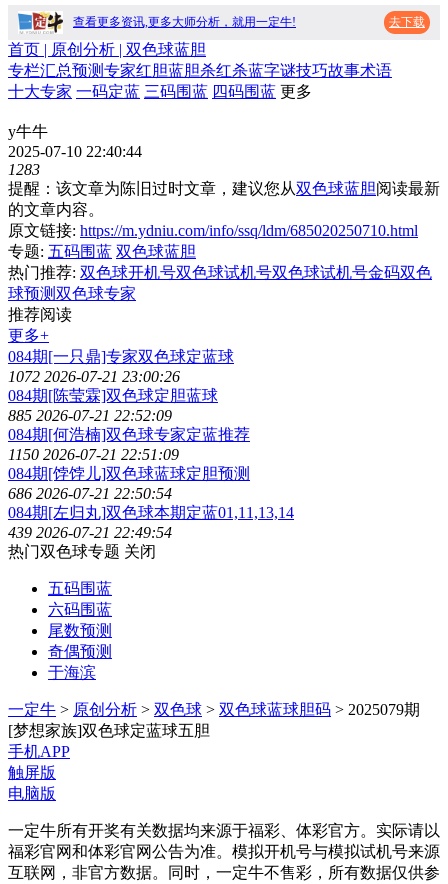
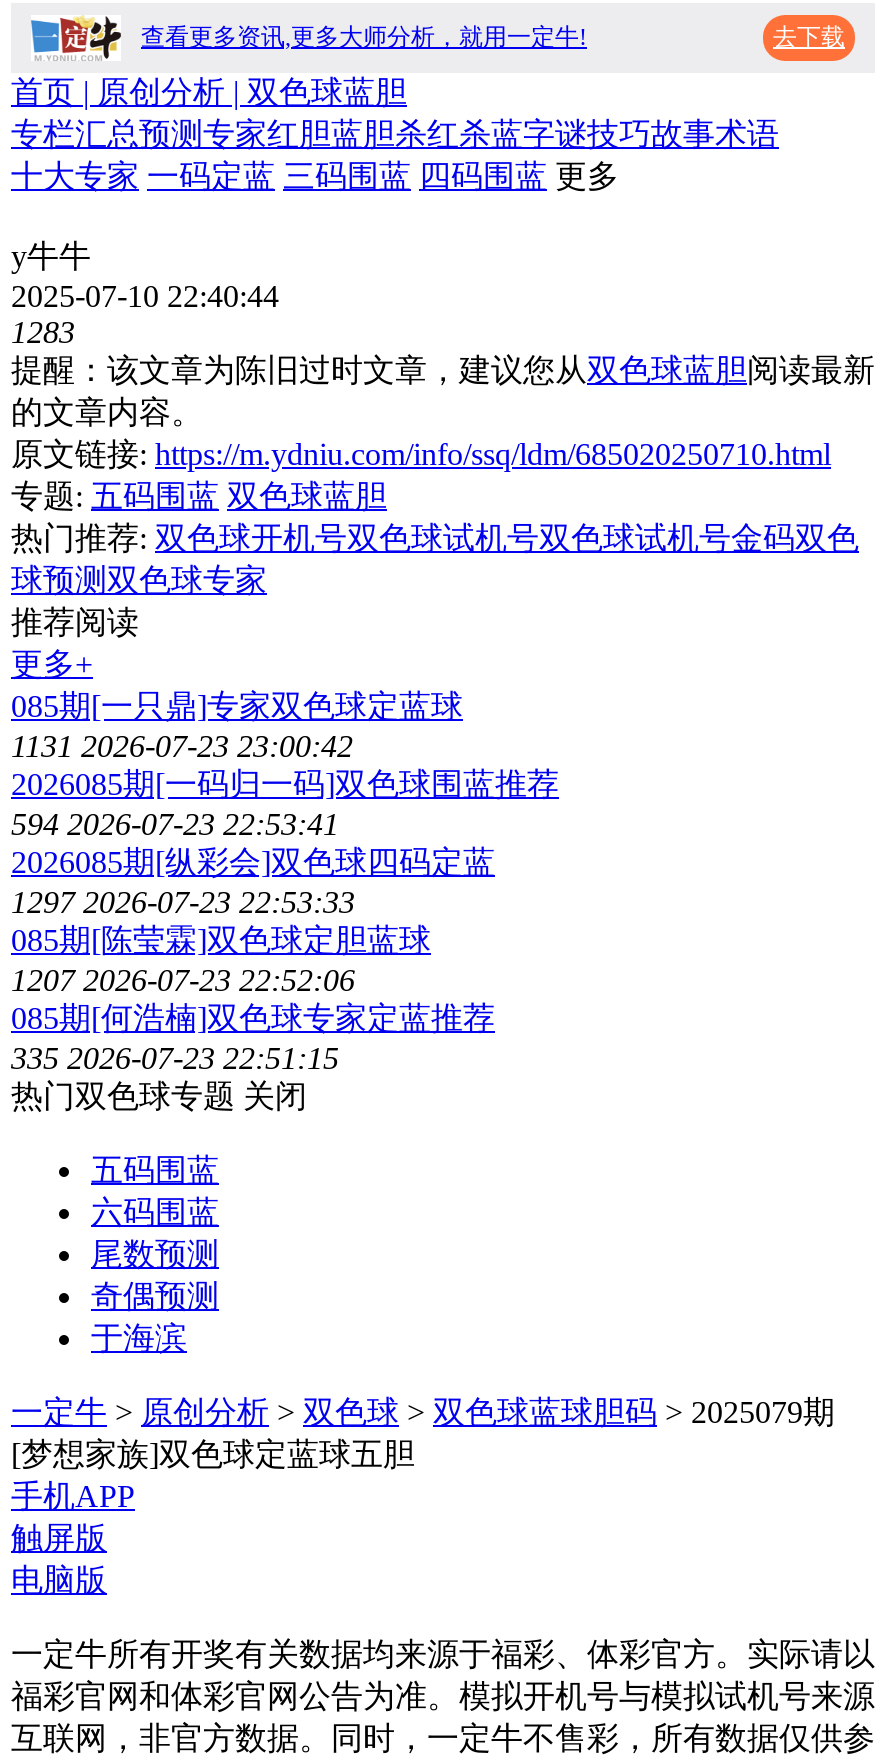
[8,348,294,541] 084期[一只鼎]专家双色球定蓝球 | 1072 2026-07-21 23:00:26 | 084期[陈莹霖]双色球定胆蓝球 | 885 2026-07-21 22:52:09 | 084期[何浩楠]双色球专家定蓝推荐 | 1150 2026-07-21 22:51:09 | 084期[饽饽儿]双色球蓝球定胆预测 | 686 2026-07-21 22:50:54 | 084期[左归丸]双色球本期定蓝01,11,13,14 | 439 2026-07-21 22:49:54 -> [11,688,559,1074] 085期[一只鼎]专家双色球定蓝球 | 1131 2026-07-23 23:00:42 | 2026085期[一码归一码]双色球围蓝推荐 | 594 2026-07-23 22:53:41 | 2026085期[纵彩会]双色球四码定蓝 | 1297 2026-07-23 22:53:33 | 085期[陈莹霖]双色球定胆蓝球 | 1207 2026-07-23 22:52:06 | 085期[何浩楠]双色球专家定蓝推荐 | 335 2026-07-23 22:51:15

